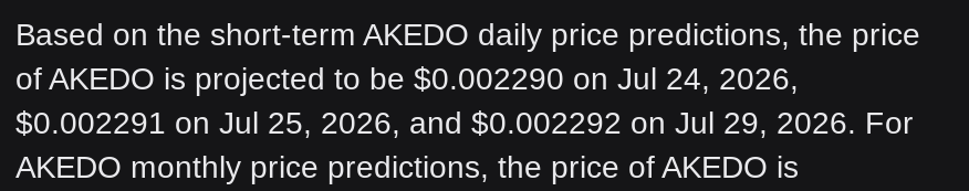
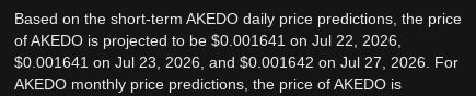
[15,61,799,96] of AKEDO is projected to be $0.002290 on Jul 24, 2026, -> [14,32,402,49] of AKEDO is projected to be $0.001641 on Jul 22, 2026,
[15,105,914,140] $0.002291 on Jul 25, 2026, and $0.002292 on Jul 29, 2026. For -> [14,53,458,71] $0.001641 on Jul 23, 2026, and $0.001642 on Jul 27, 2026. For

